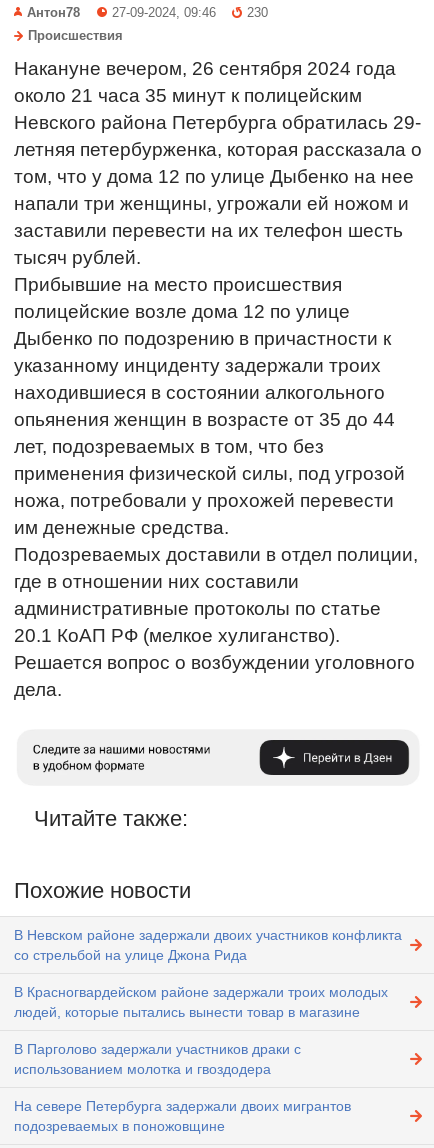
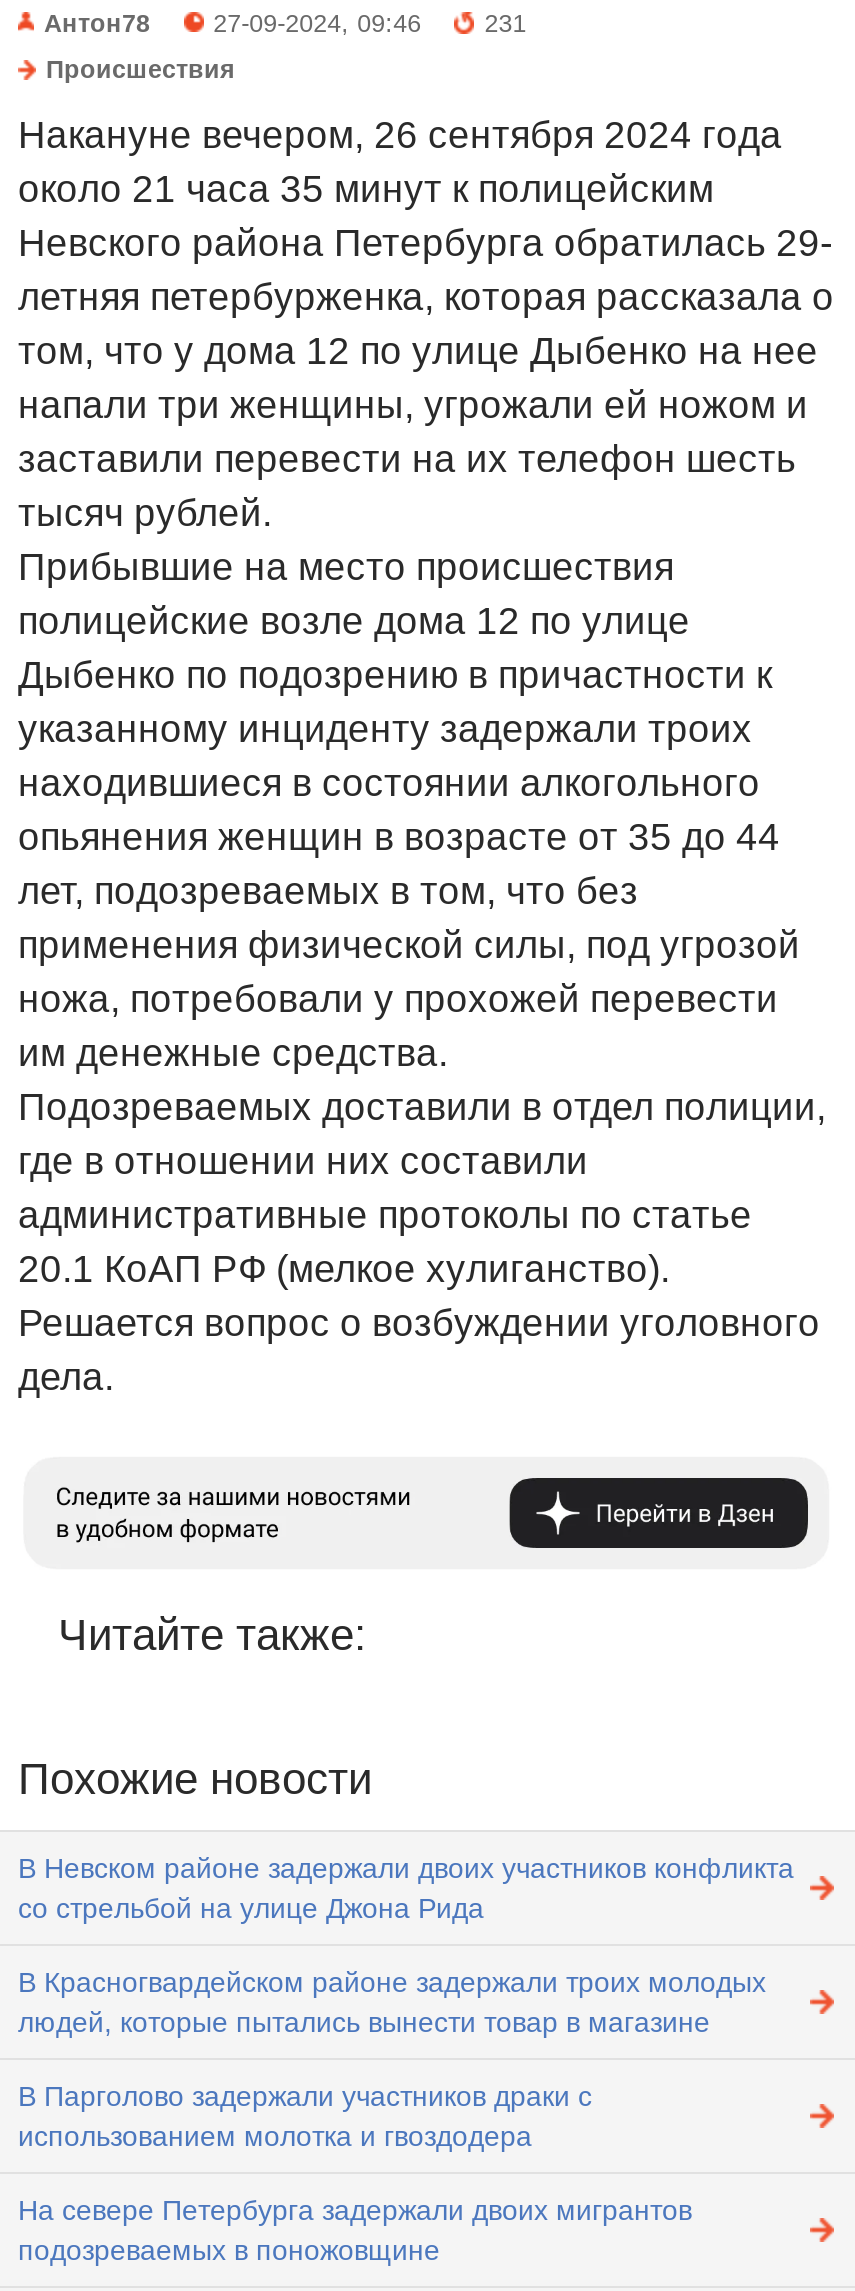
[247,6,268,20] 230 -> [484,10,526,38] 231

